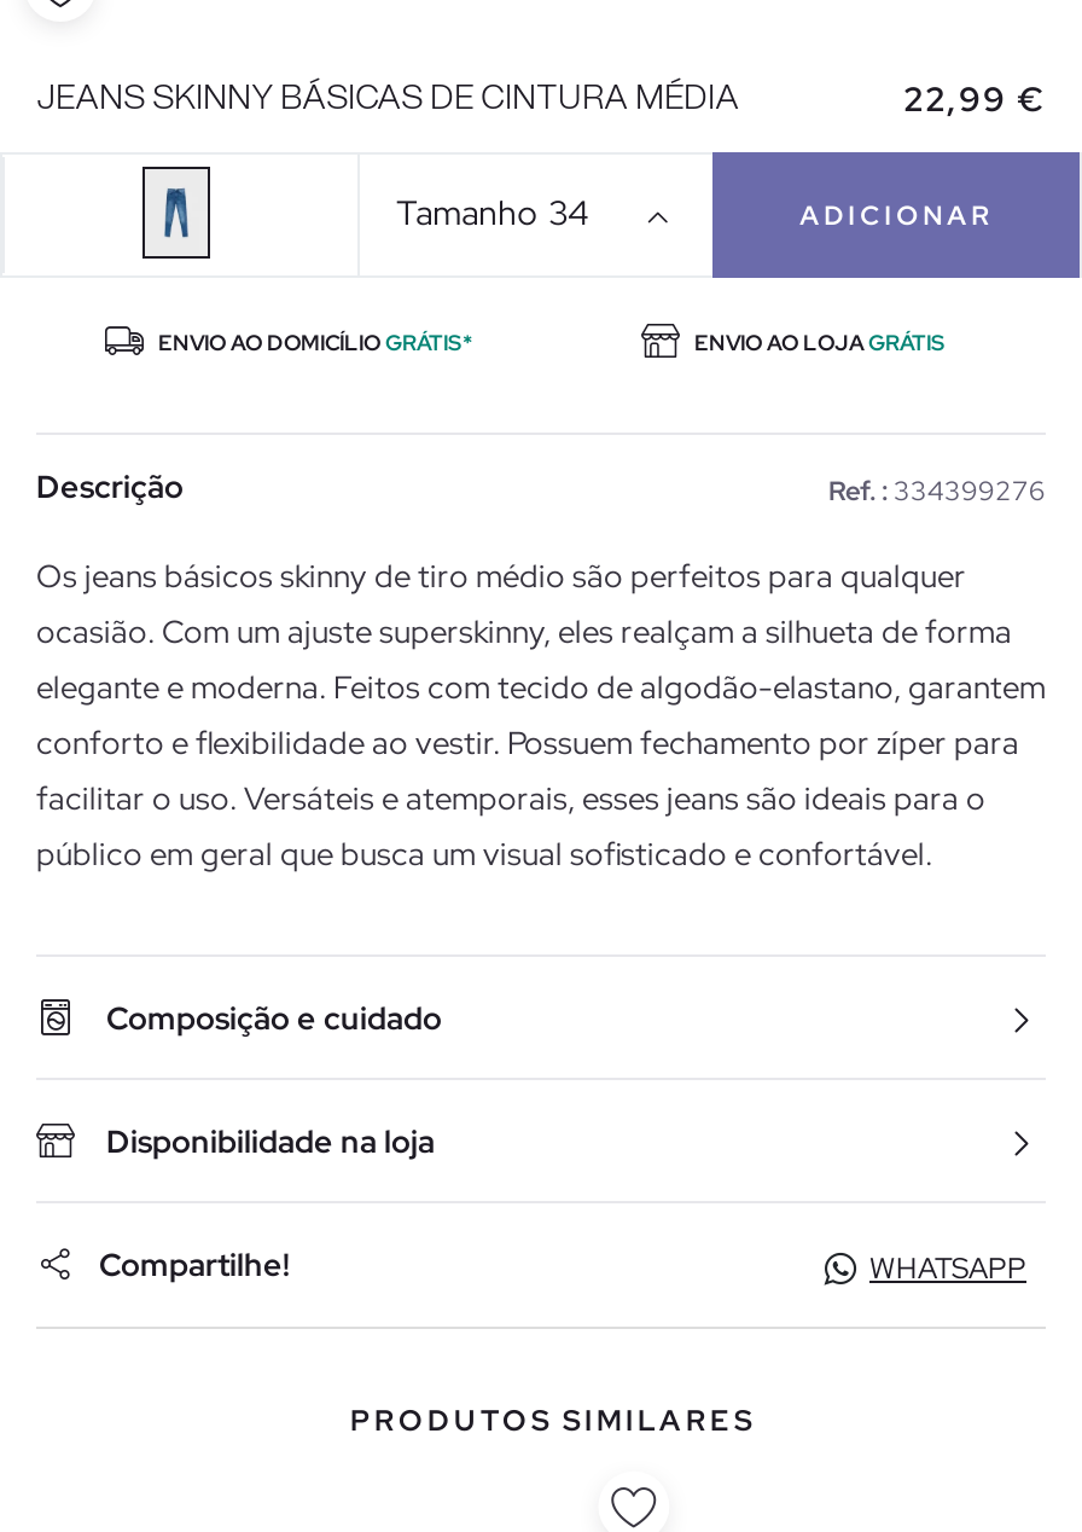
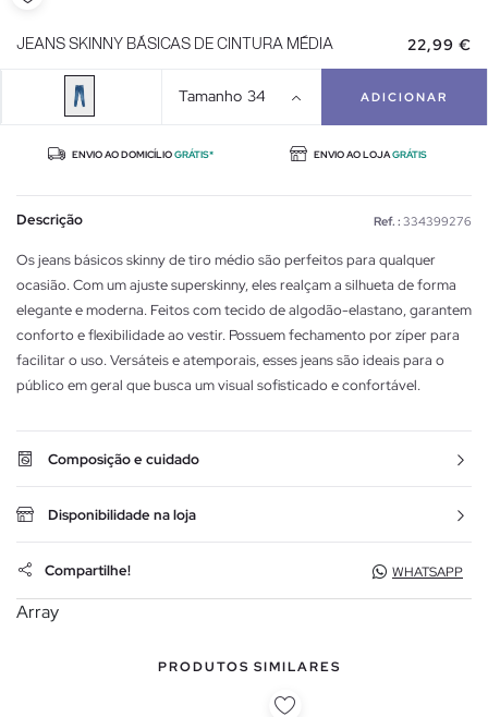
none -> [16,600,59,623] Array

